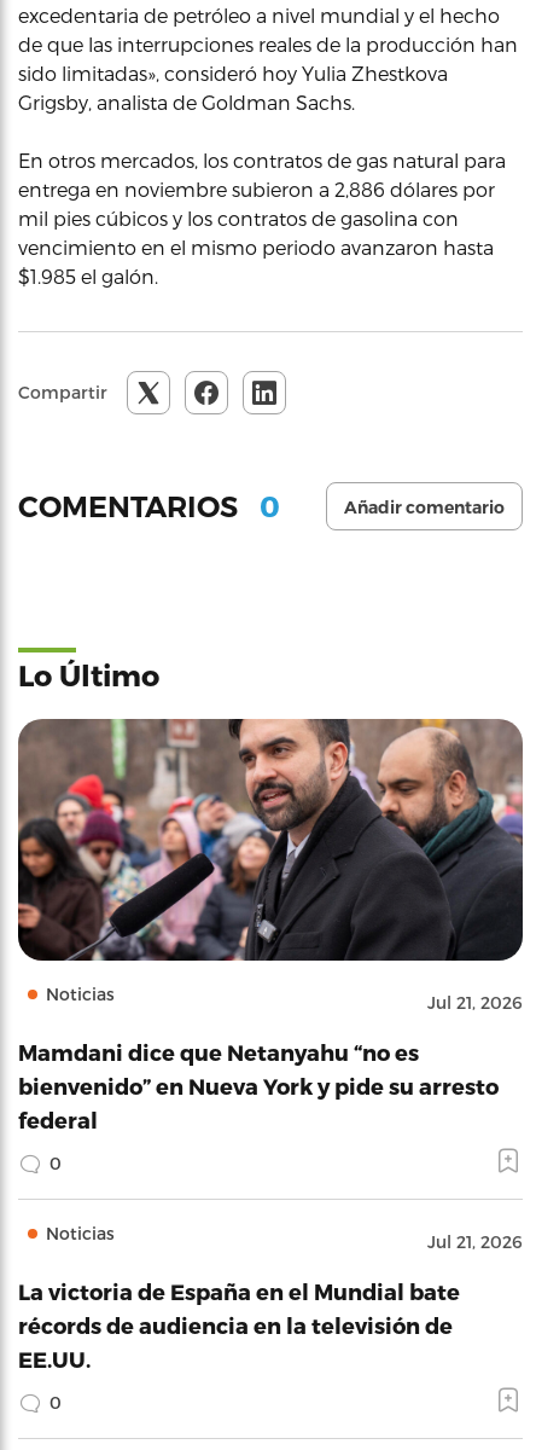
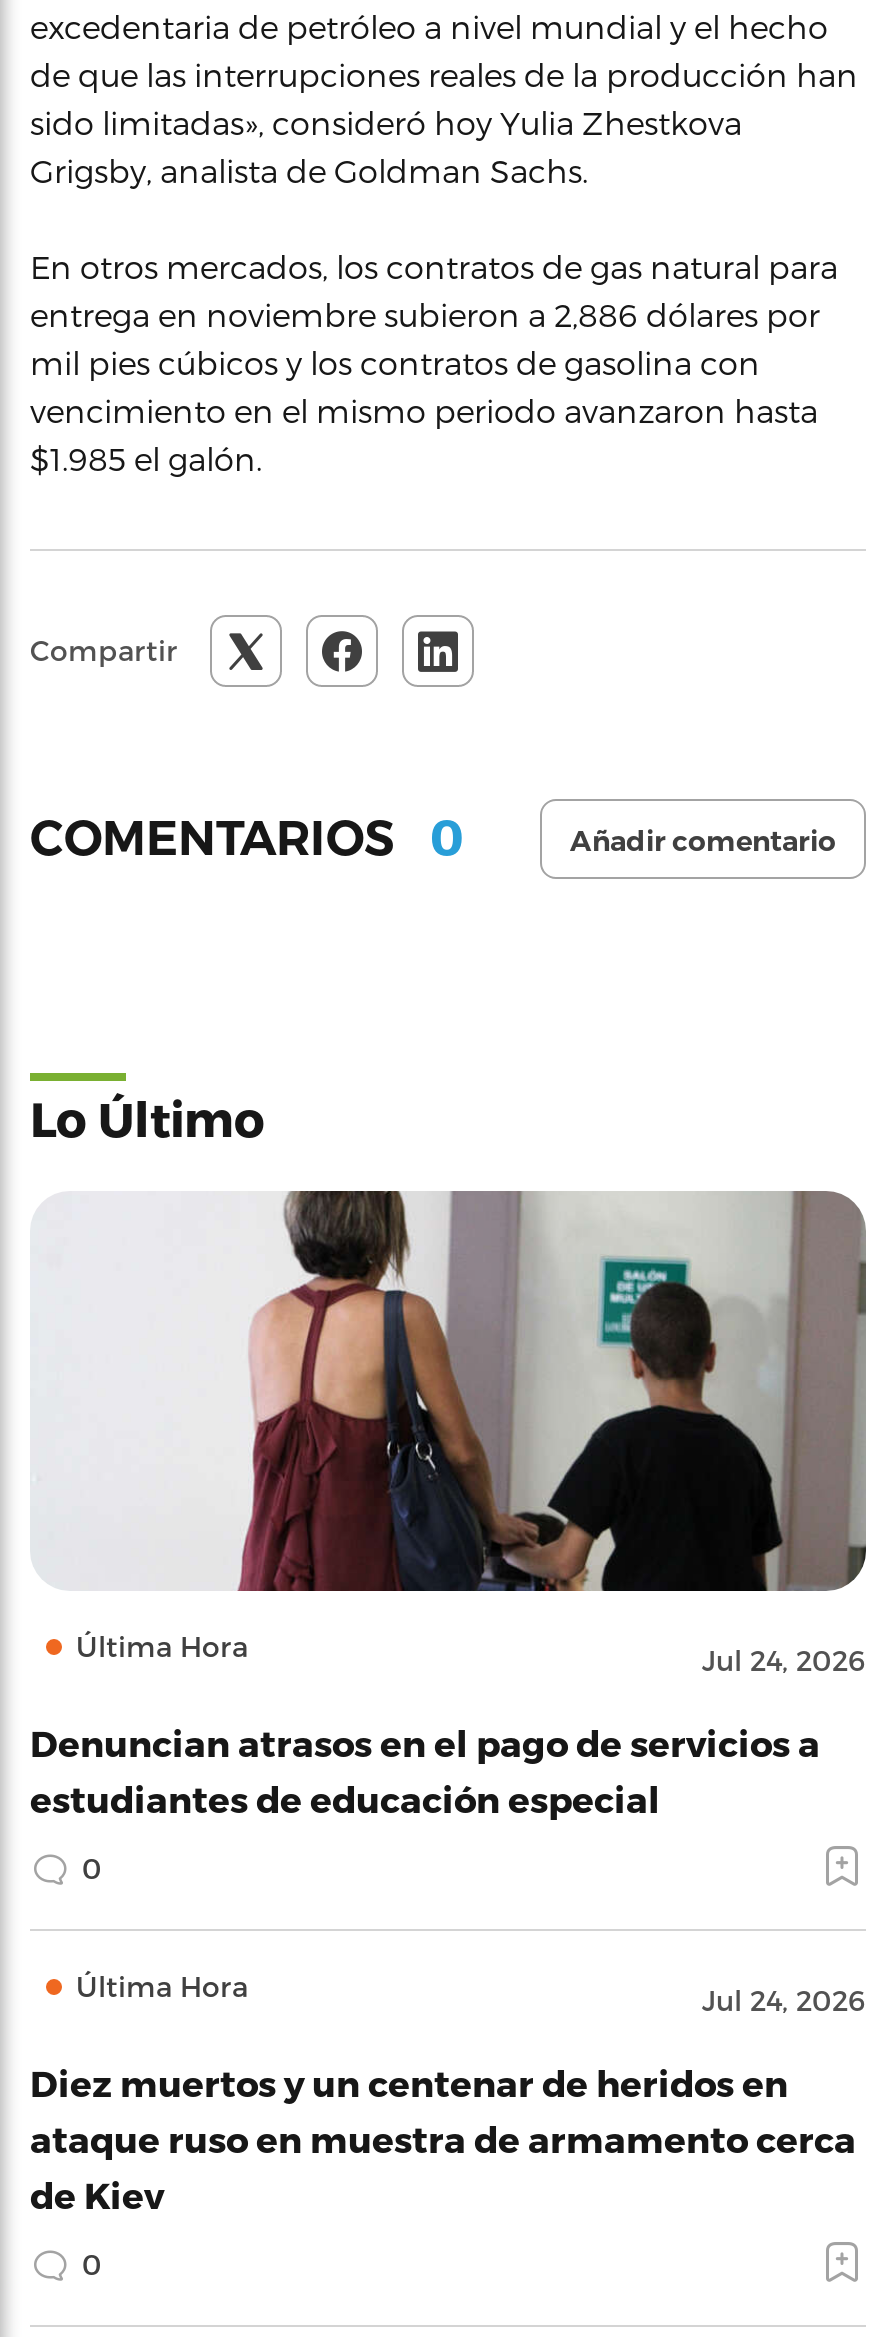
[17,718,523,1013] [image] | Noticias | Jul 21, 2026 -> [30,1190,866,1676] [image] | Última Hora | Jul 24, 2026
[18,1039,499,1132] Mamdani dice que Netanyahu “no es | bienvenido” en Nueva York y pide su arresto | federal -> [30,1720,820,1818] Denuncian atrasos en el pago de servicios a | estudiantes de educación especial
[46,1223,523,1252] Noticias | Jul 21, 2026 -> [76,1968,866,2016] Última Hora | Jul 24, 2026
[18,1278,460,1371] La victoria de España en el Mundial bate | récords de audiencia en la televisión de | EE.UU. -> [30,2060,856,2214] Diez muertos y un centenar de heridos en | ataque ruso en muestra de armamento cerca | de Kiev

